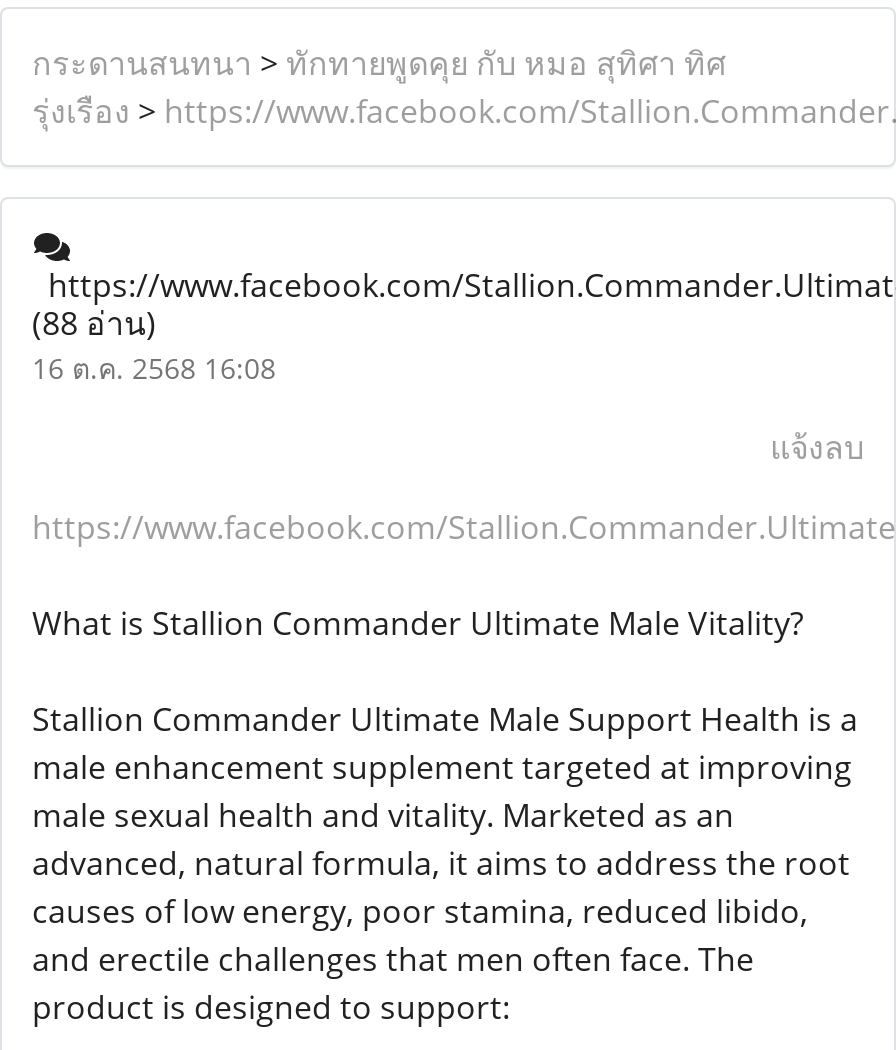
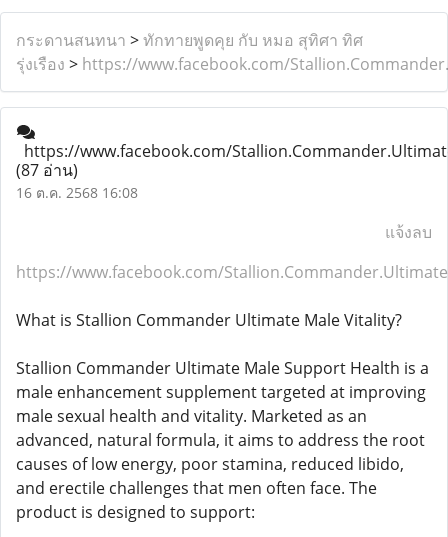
[32,301,156,345] (88 อ่าน) -> [16,159,78,181] (87 อ่าน)

